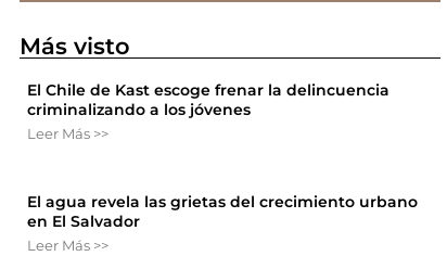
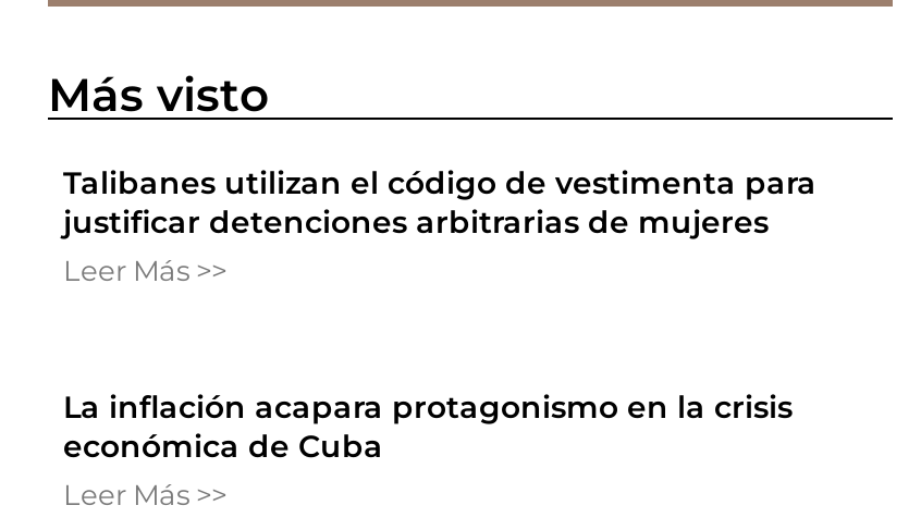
[27,80,389,119] El Chile de Kast escoge frenar la delincuencia | criminalizando a los jóvenes -> [63,163,816,242] Talibanes utilizan el código de vestimenta para | justificar detenciones arbitrarias de mujeres
[27,192,418,231] El agua revela las grietas del crecimiento urbano | en El Salvador -> [63,388,793,466] La inflación acapara protagonismo en la crisis | económica de Cuba

